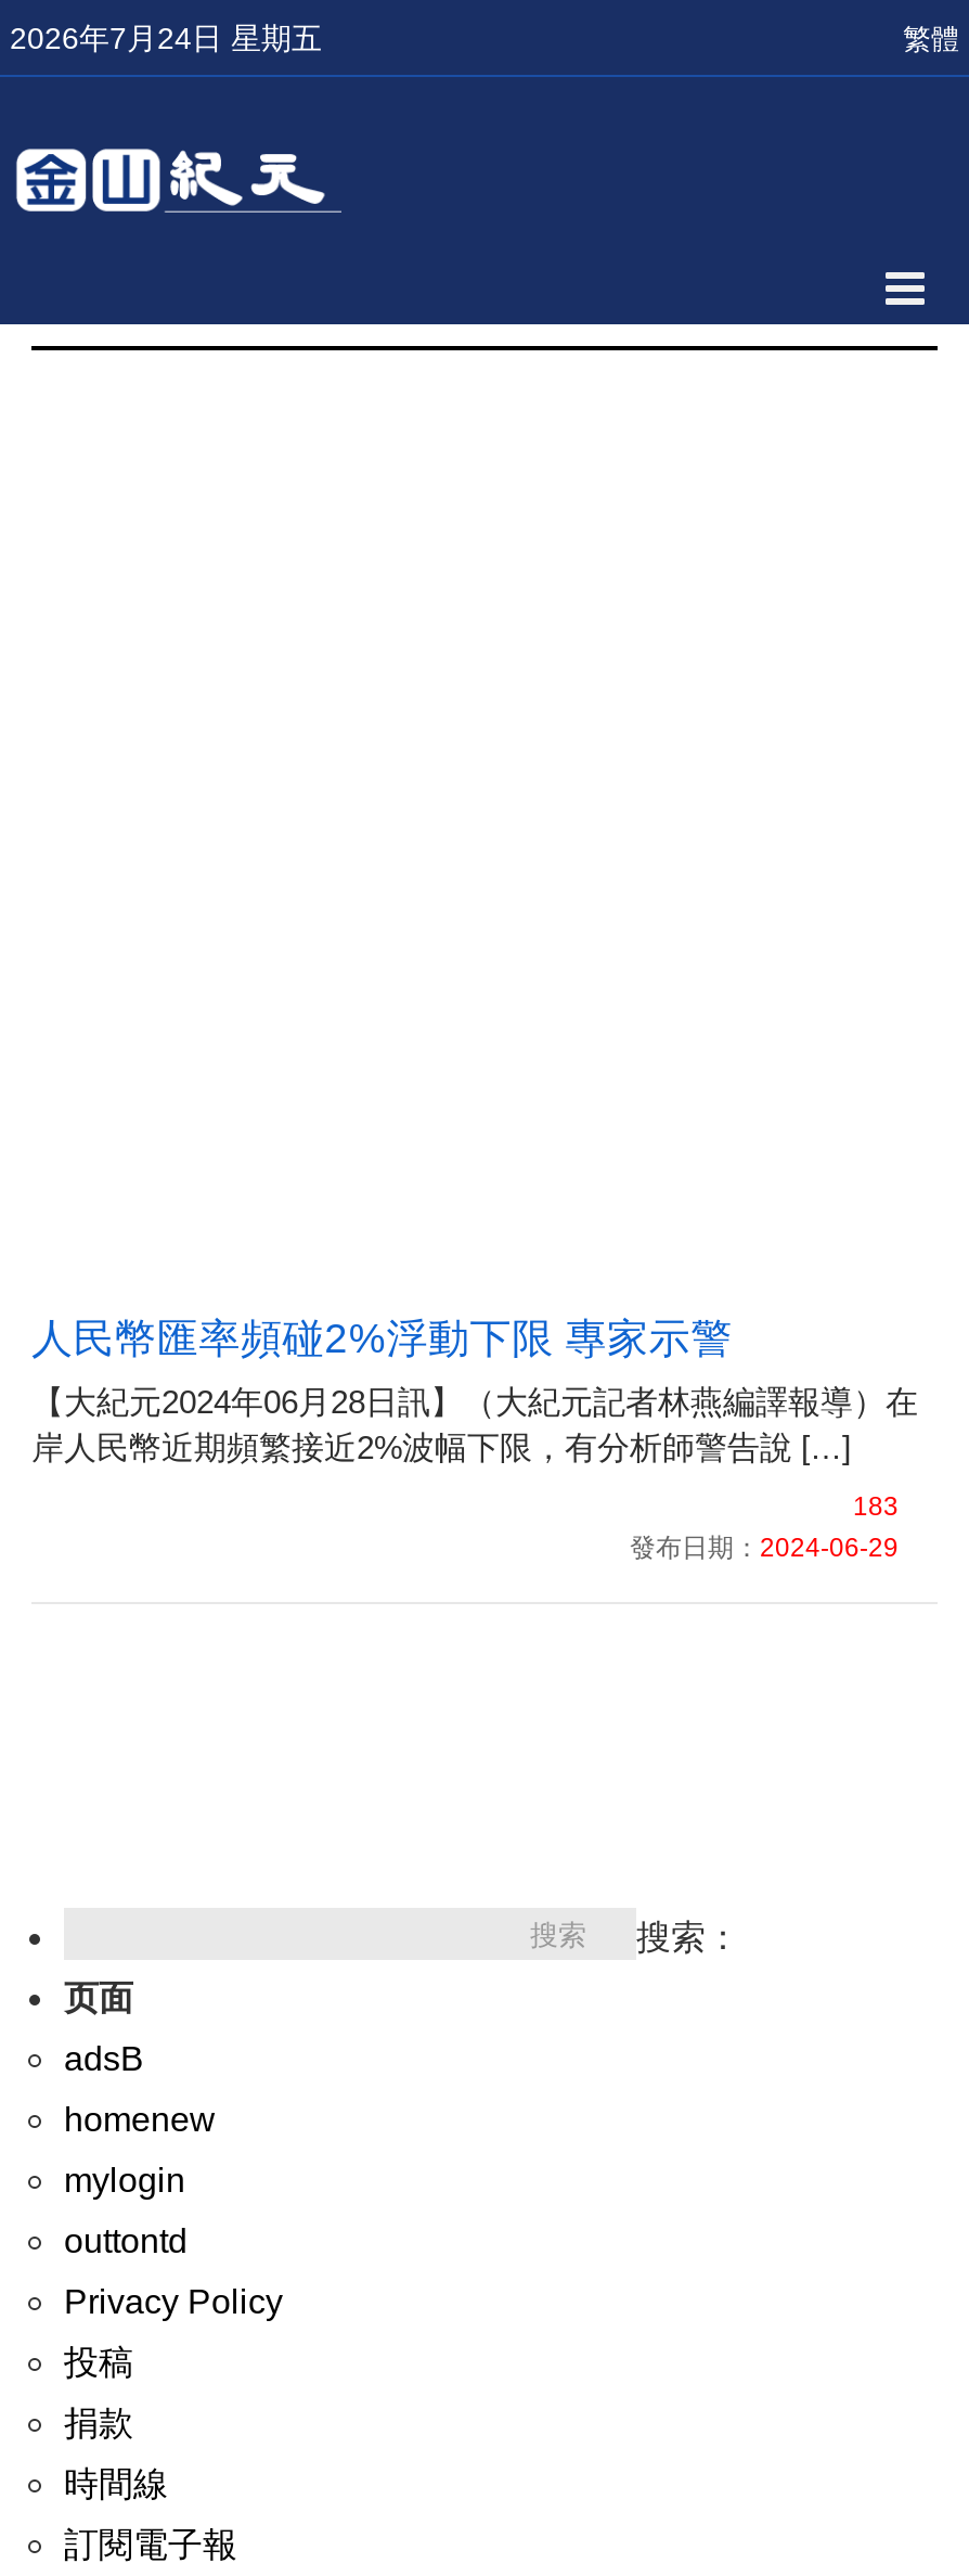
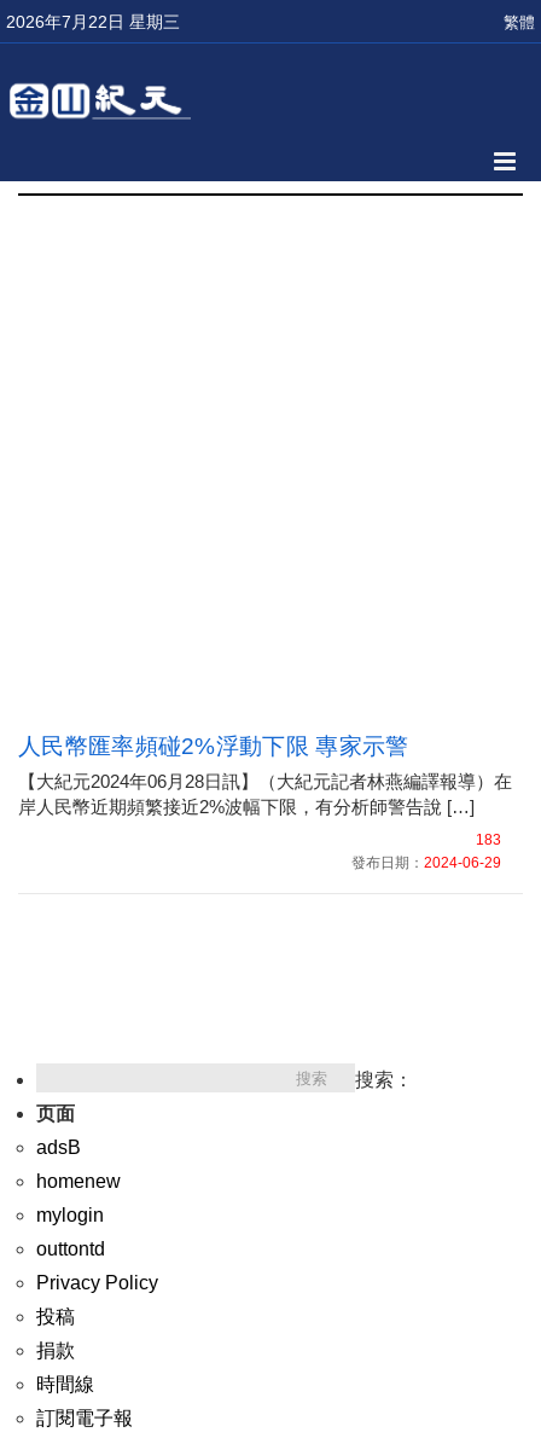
[10,21,322,55] 2026年7月24日 星期五 -> [6,12,180,31] 2026年7月22日 星期三

